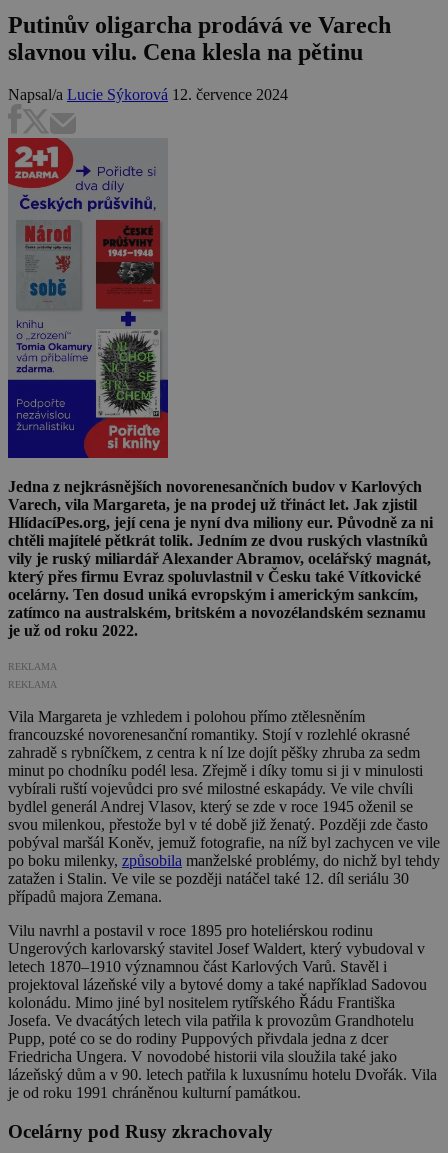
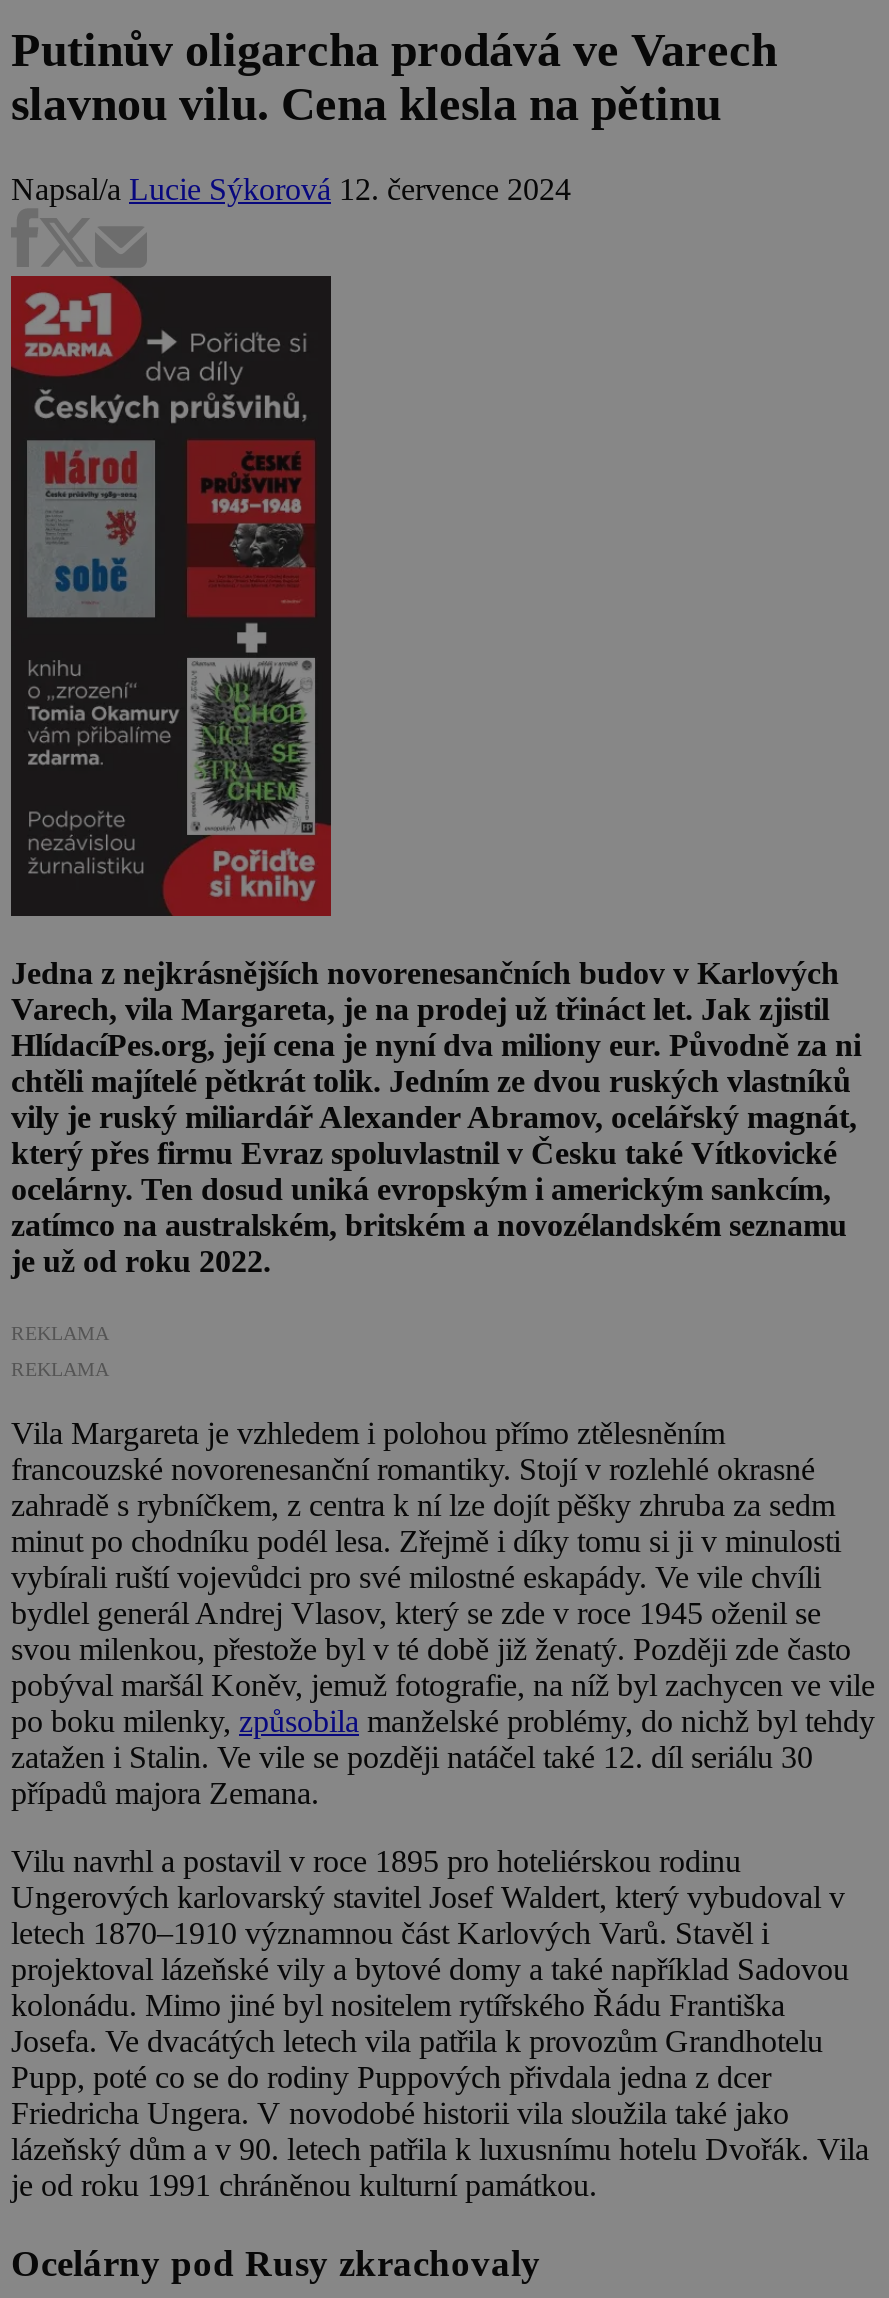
[7,138,169,459] [image] -> [9,274,333,918] [image]

